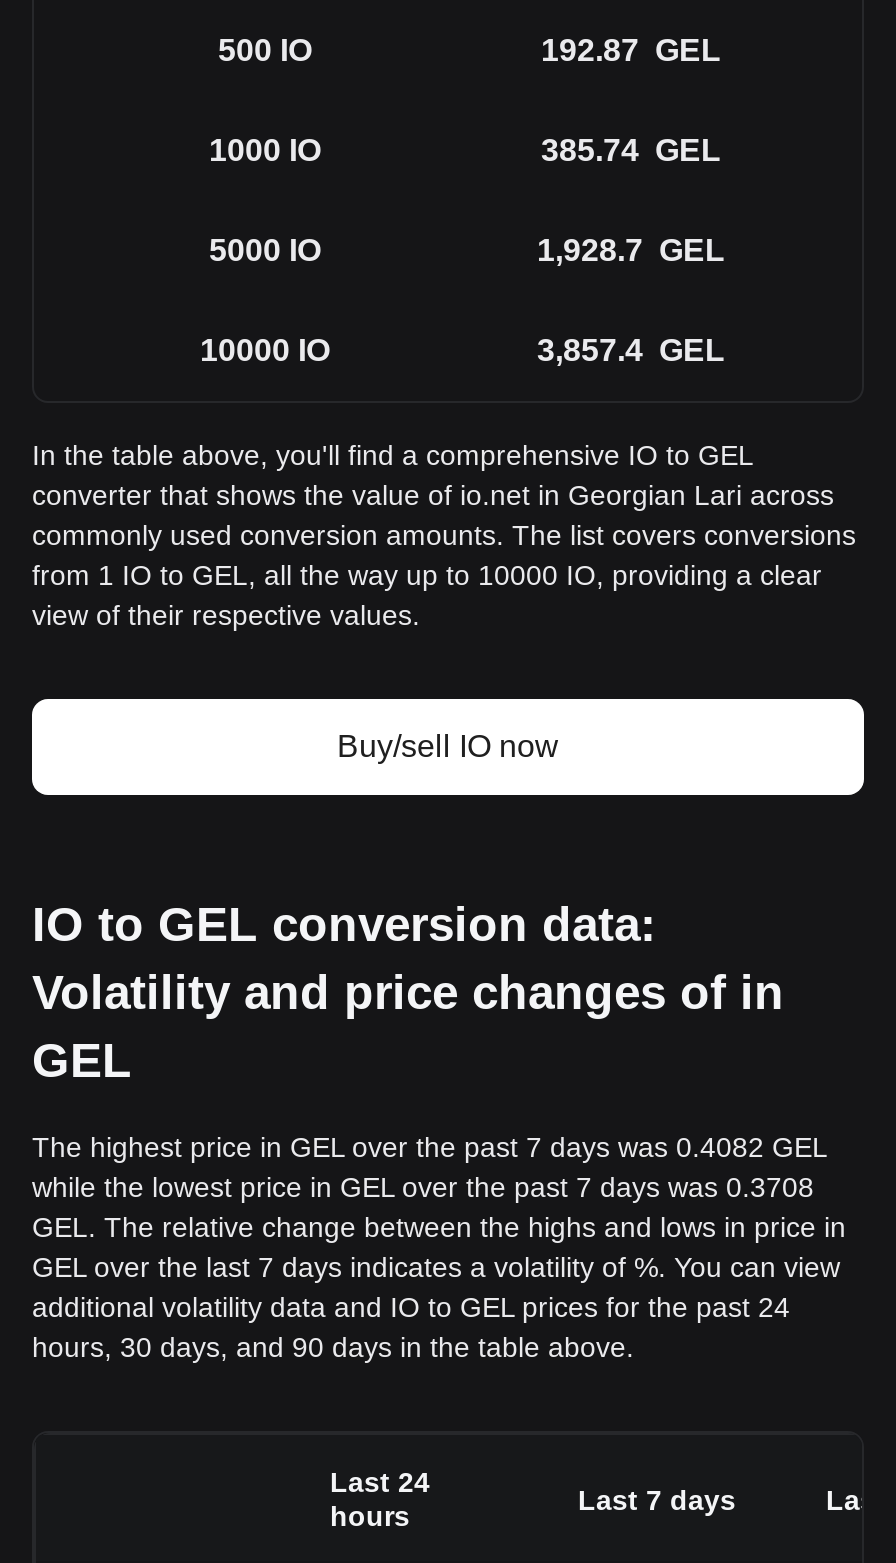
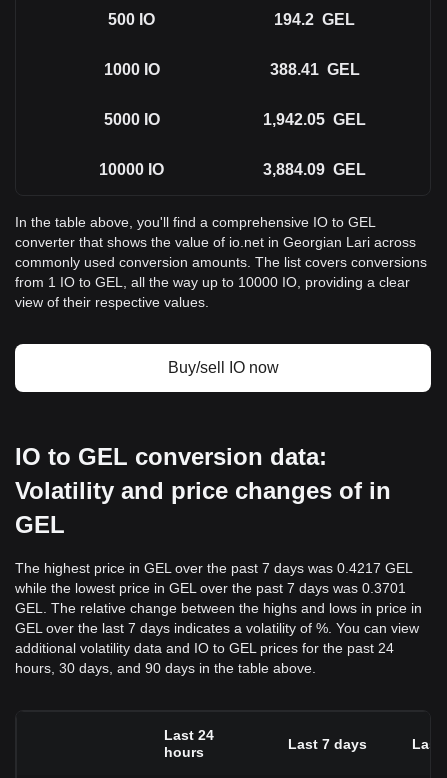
[541,33,721,67] 192.87 GEL -> [274,11,355,28] 194.2 GEL
[541,133,721,167] 385.74 GEL -> [269,61,359,78] 388.41 GEL
[537,233,725,267] 1,928.7 GEL -> [263,111,366,128] 1,942.05 GEL
[537,333,725,367] 3,857.4 GEL -> [263,161,366,178] 3,884.09 GEL
[32,1131,826,1163] The highest price in GEL over the past 7 days was 0.4082 GEL -> [15,560,412,576] The highest price in GEL over the past 7 days was 0.4217 GEL
[32,1171,814,1203] while the lowest price in GEL over the past 7 days was 0.3708 -> [15,580,406,596] while the lowest price in GEL over the past 7 days was 0.3701

